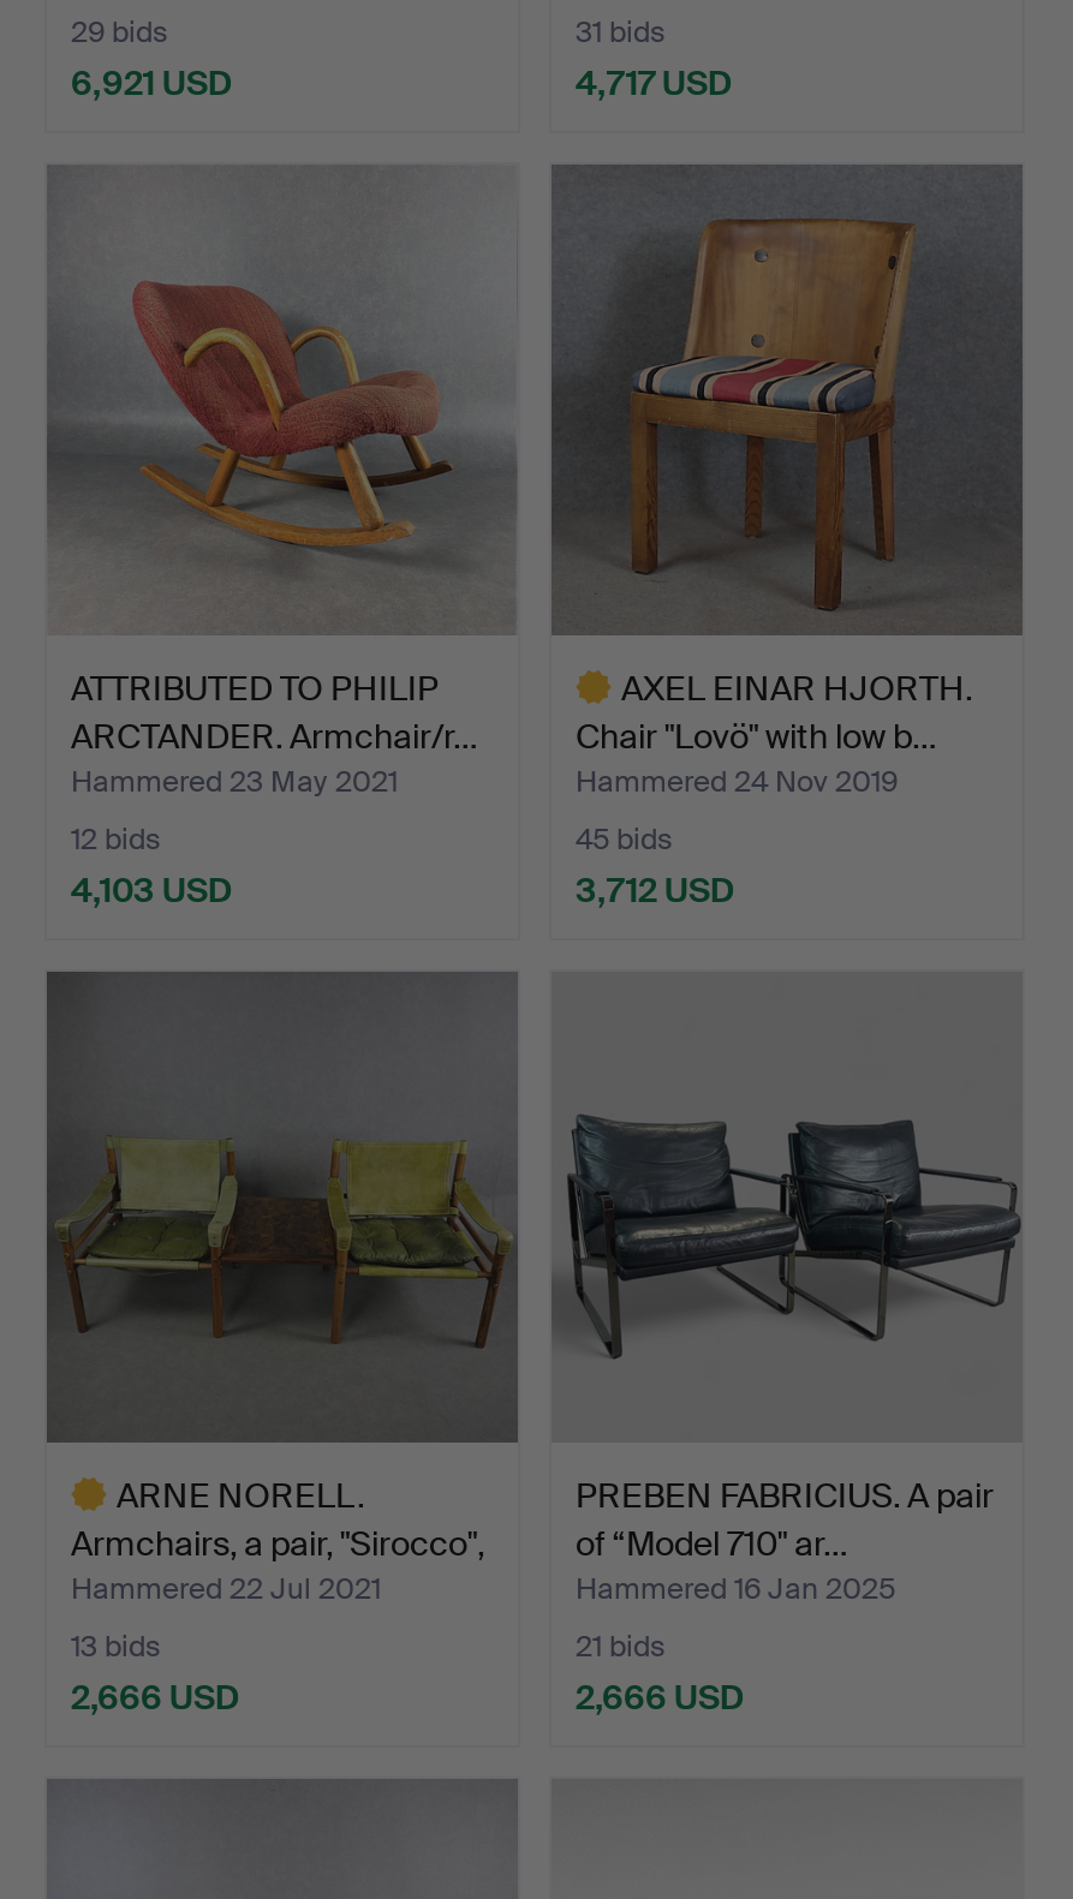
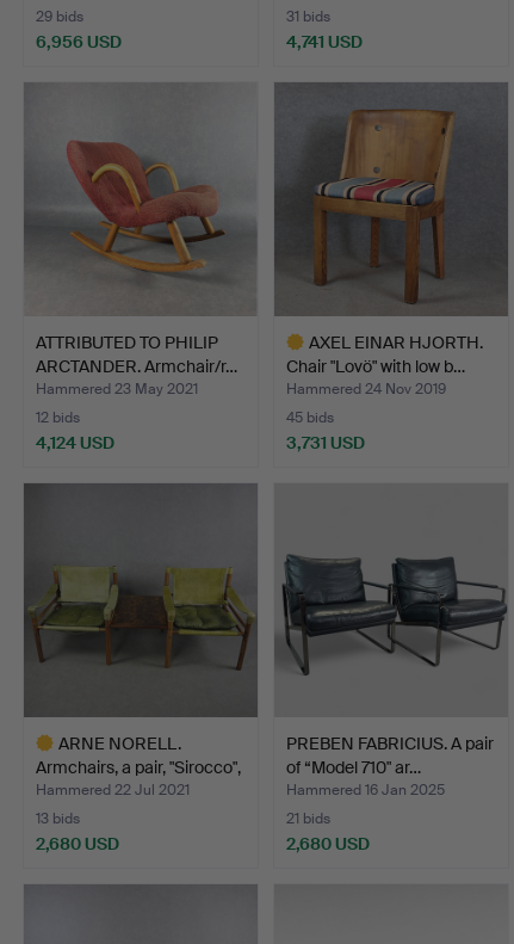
[71,61,232,104] 6,921 USD -> [36,31,122,52] 6,956 USD
[576,61,732,104] 4,717 USD -> [286,31,363,52] 4,741 USD
[71,868,232,911] 4,103 USD -> [36,432,114,453] 4,124 USD
[576,868,734,911] 3,712 USD -> [286,432,365,453] 3,731 USD
[71,1675,239,1718] 2,666 USD -> [36,833,119,854] 2,680 USD
[576,1675,744,1718] 2,666 USD -> [286,833,370,854] 2,680 USD

